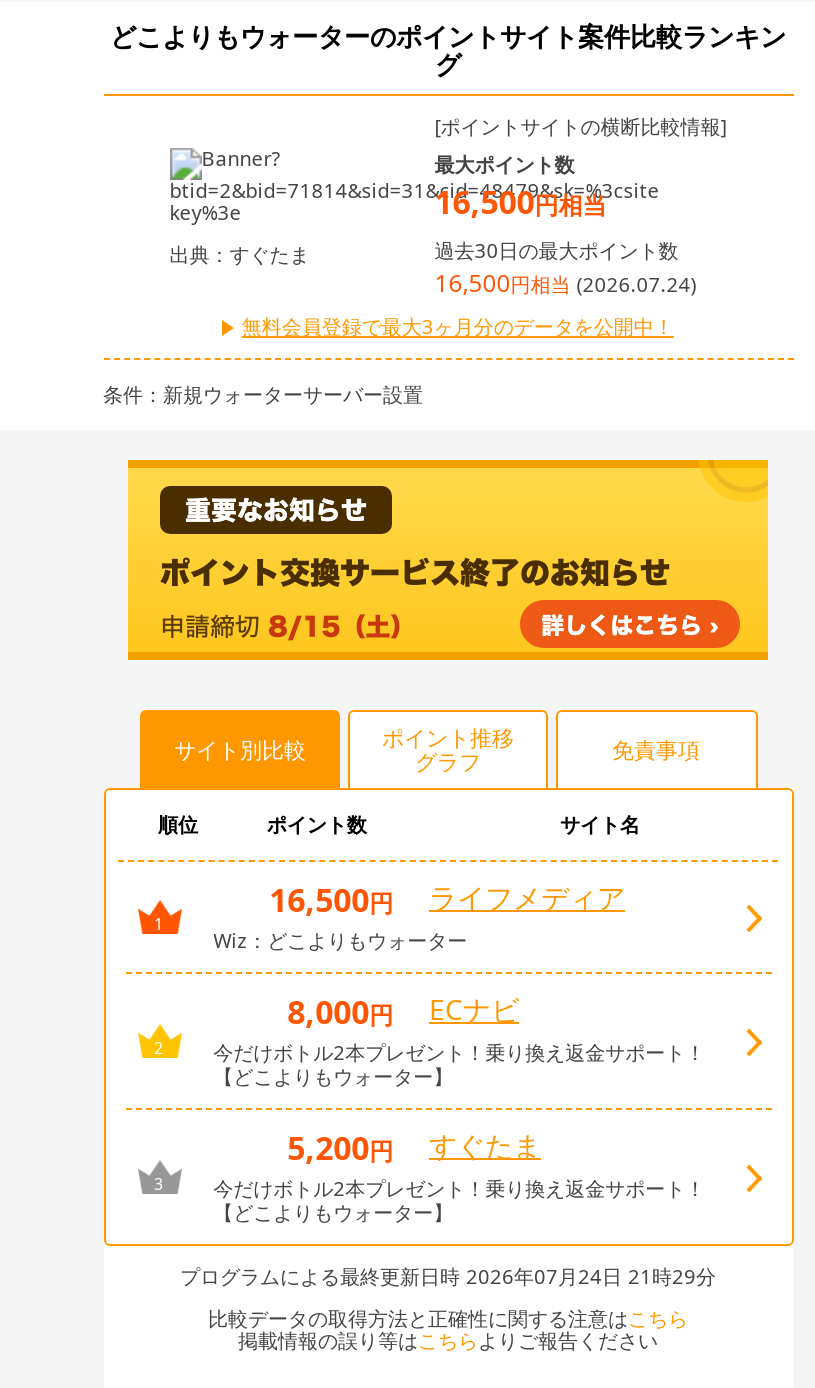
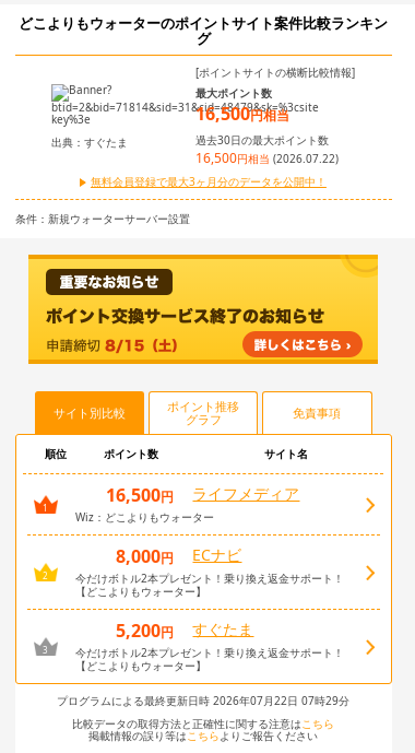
[434,266,696,300] 16,500円相当 (2026.07.24) -> [196,149,339,167] 16,500円相当 (2026.07.22)
[180,1262,716,1290] プログラムによる最終更新日時 2026年07月24日 21時29分 -> [57,693,349,708] プログラムによる最終更新日時 2026年07月22日 07時29分

